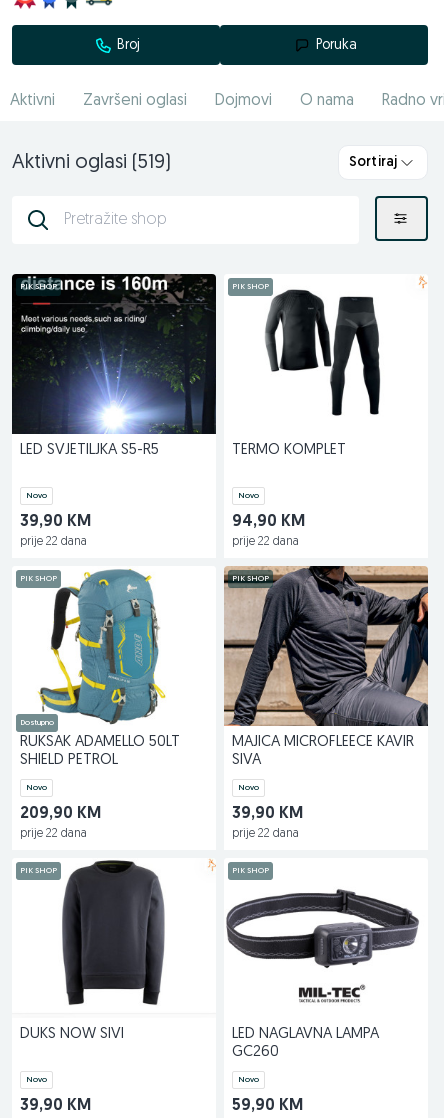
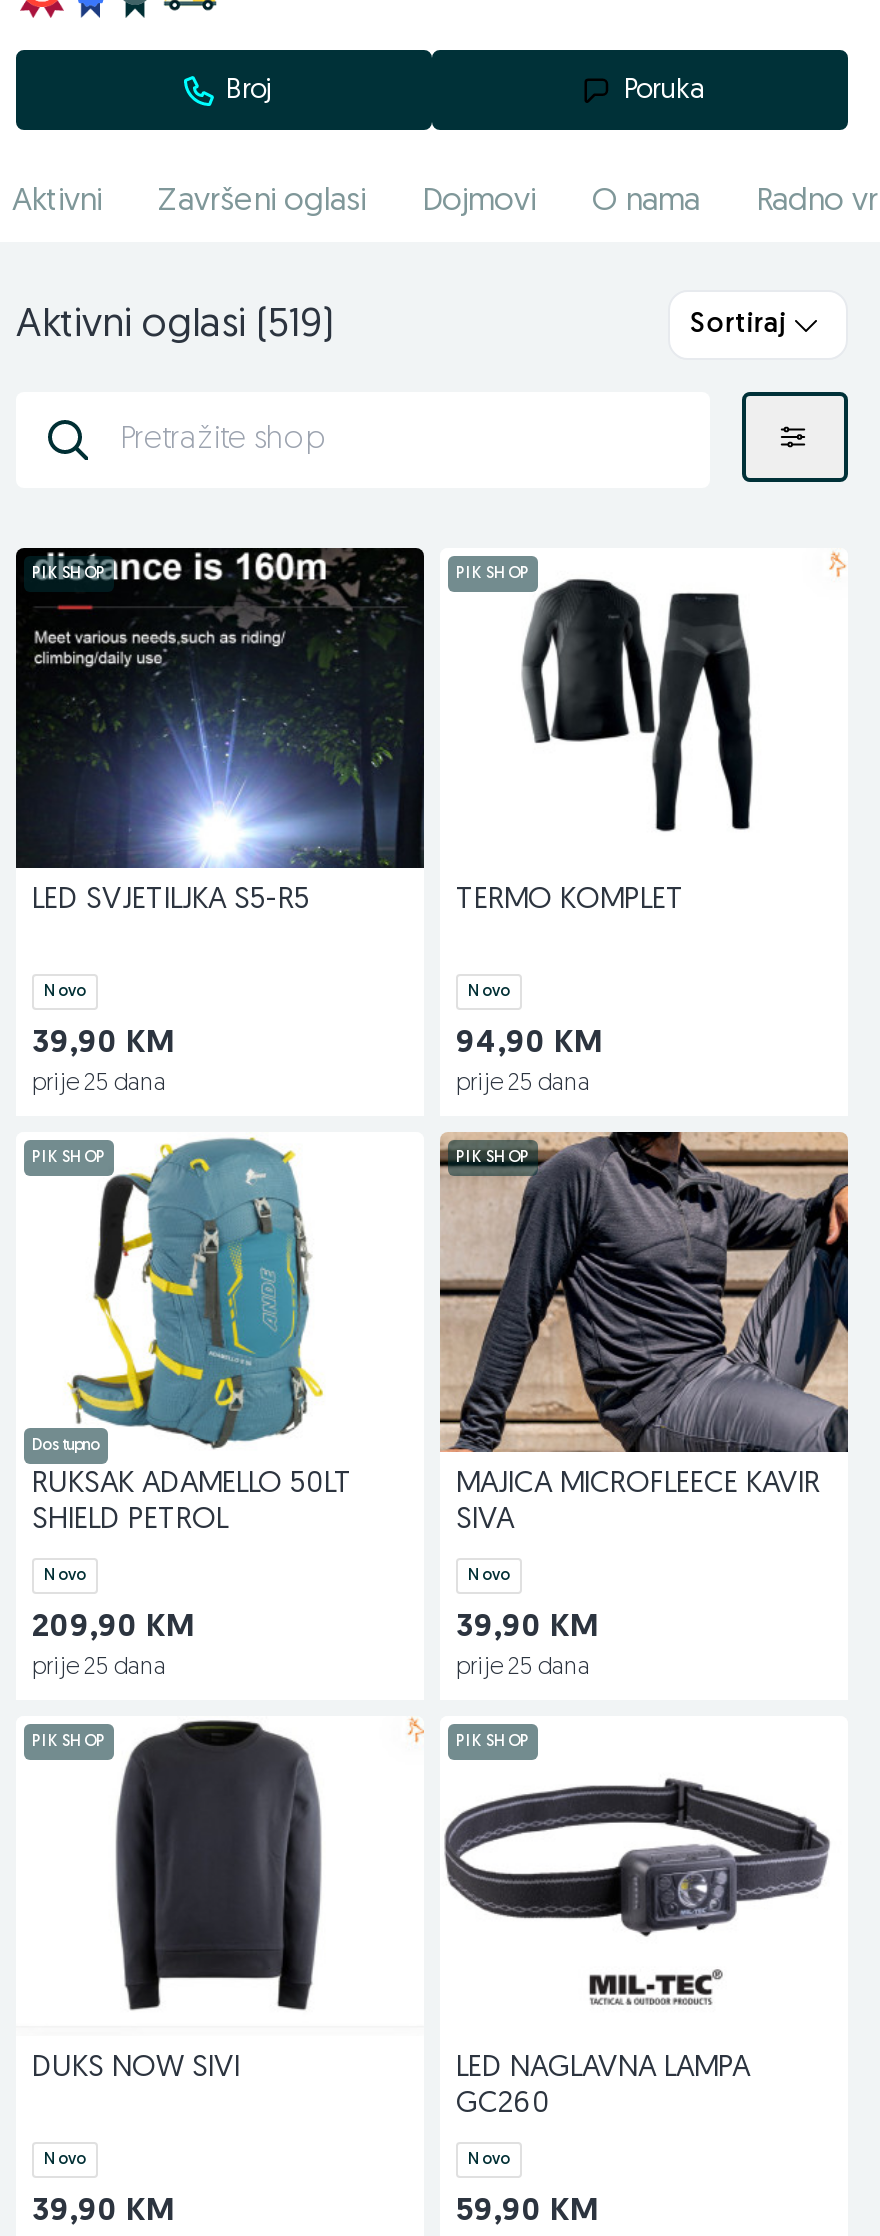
[20,536,87,548] prije 22 dana -> [32,1072,166,1096] prije 25 dana
[232,536,299,548] prije 22 dana -> [456,1072,590,1096] prije 25 dana
[20,828,87,840] prije 22 dana -> [32,1656,166,1680] prije 25 dana
[232,828,299,840] prije 22 dana -> [456,1656,590,1680] prije 25 dana

